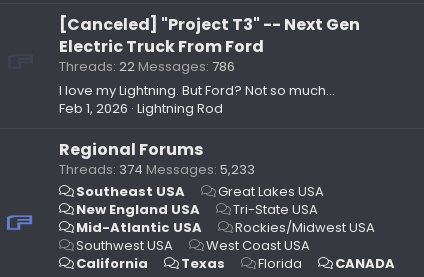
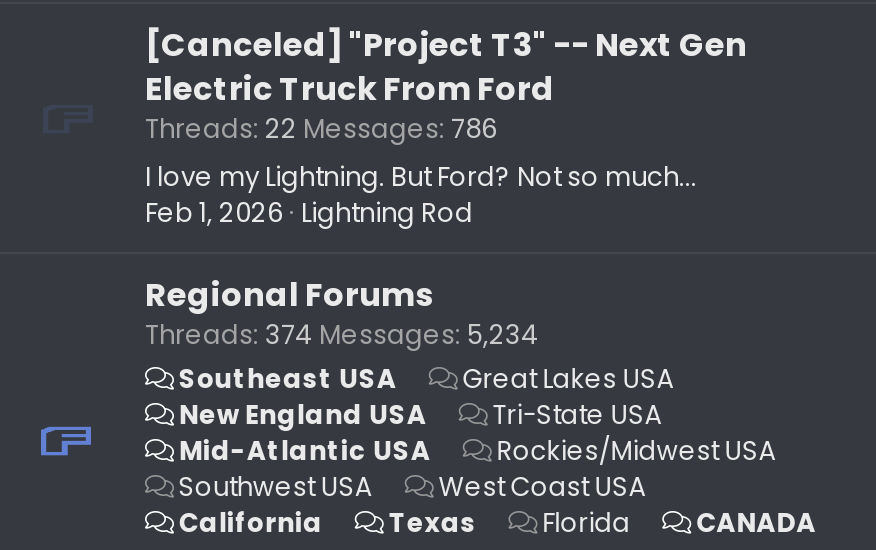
[59,160,255,179] Threads 374 Messages 5,233 -> [145,316,539,354] Threads 374 Messages 5,234

